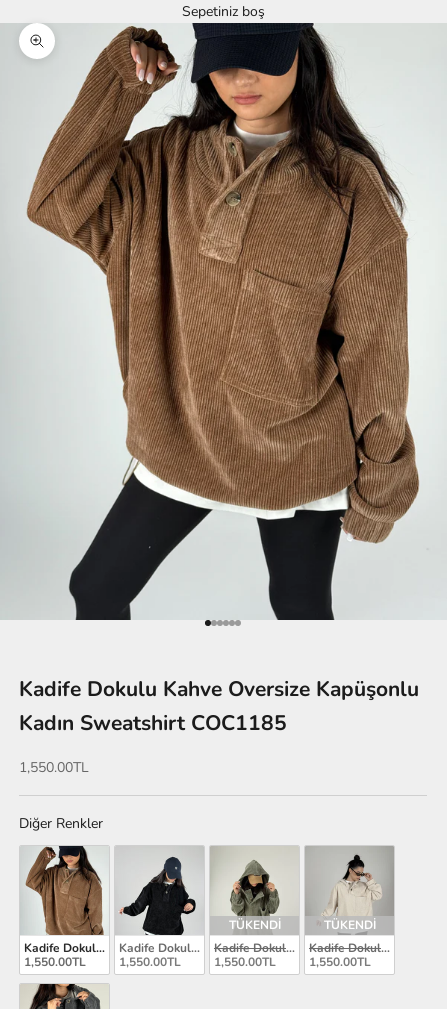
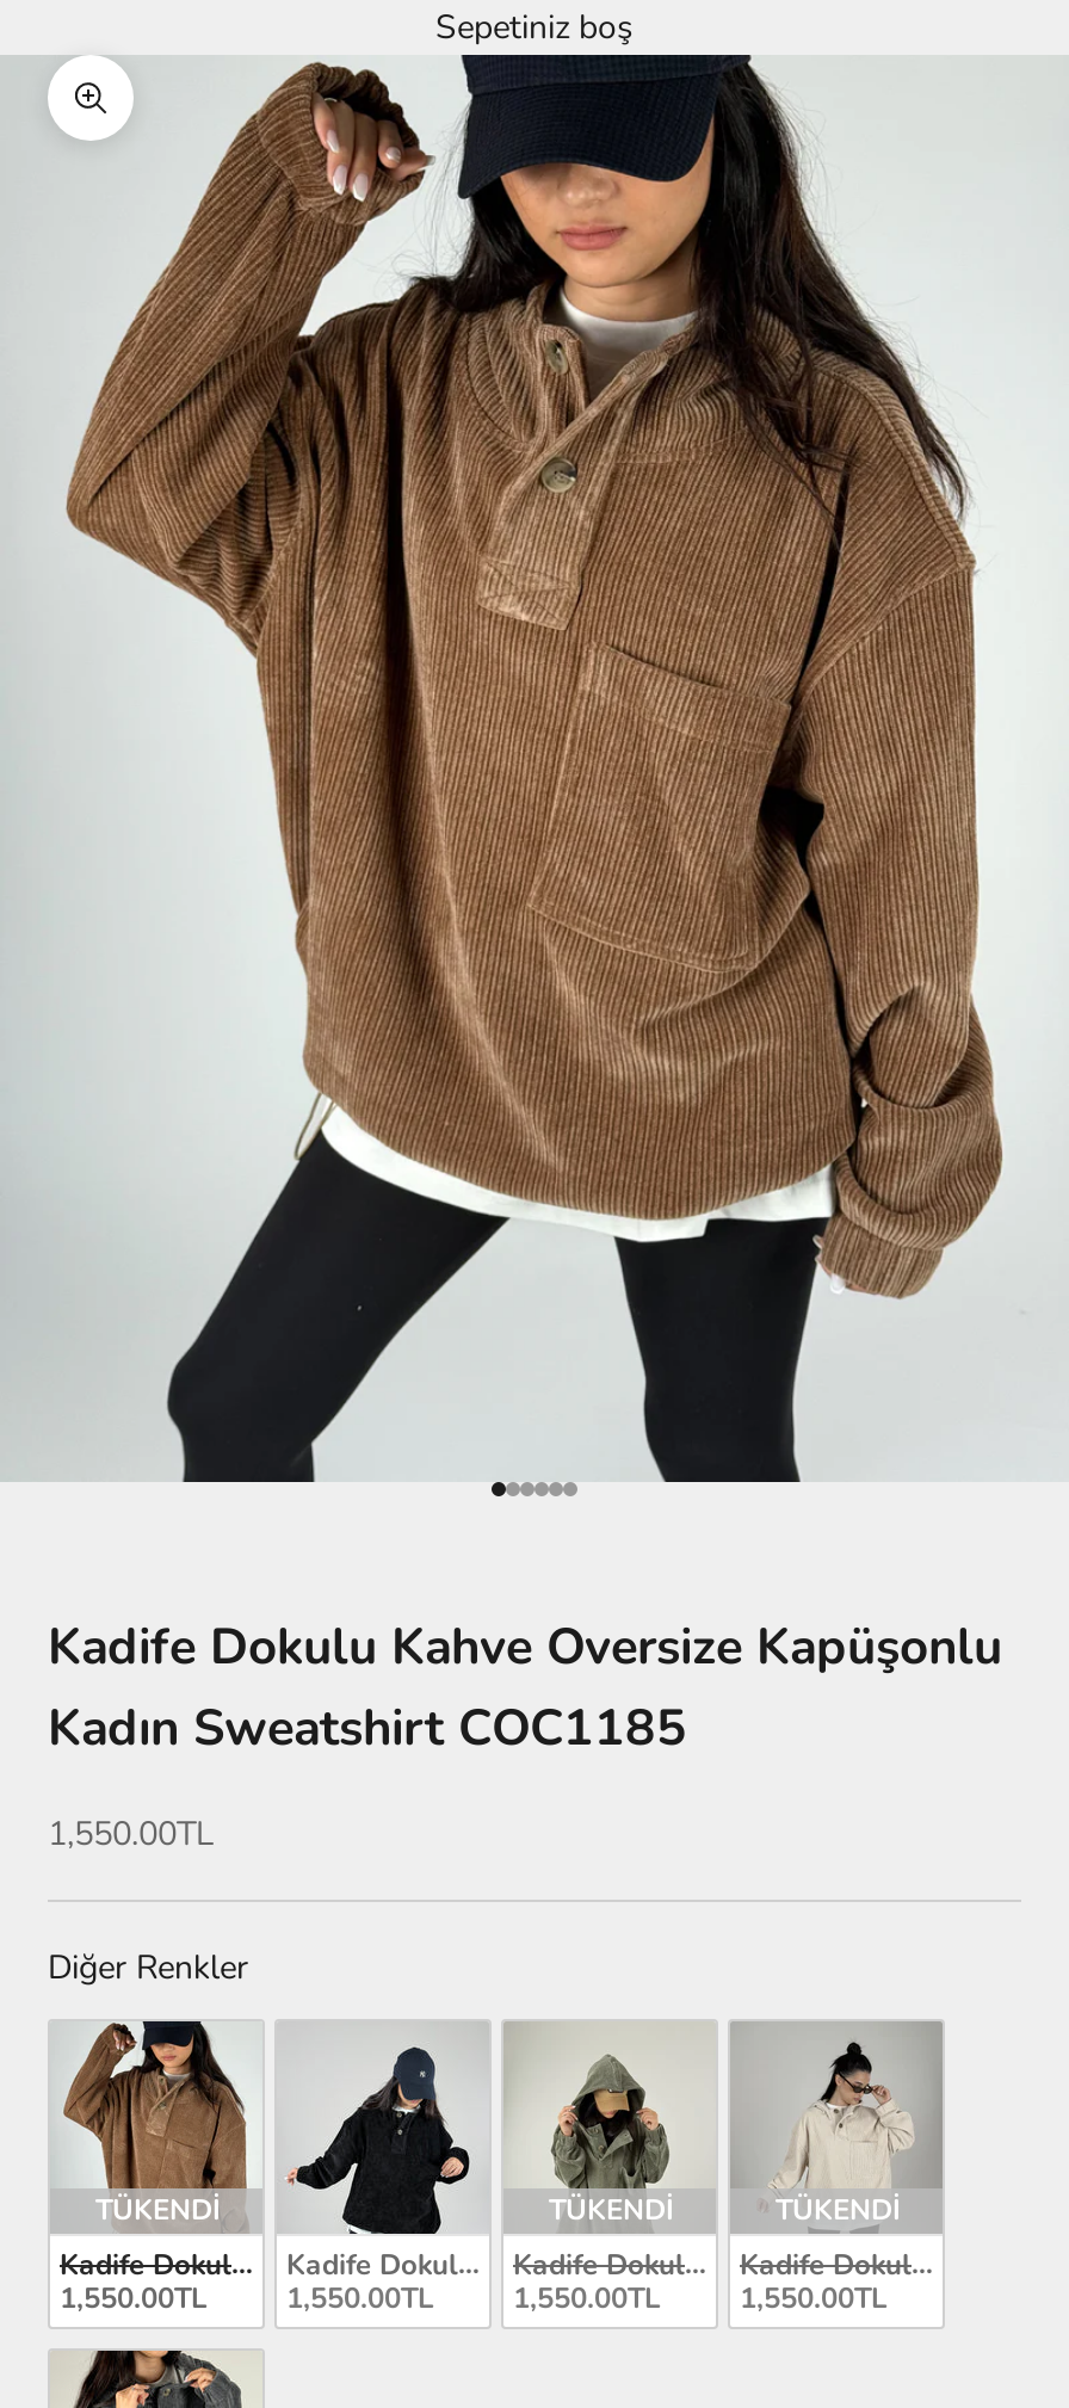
none -> [95,2190,220,2228] TÜKENDİ

